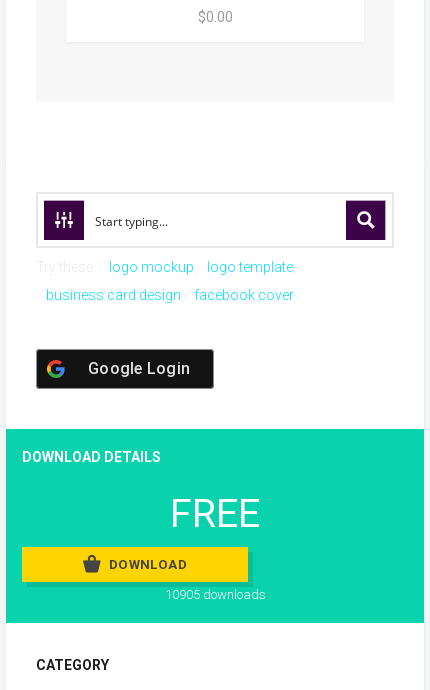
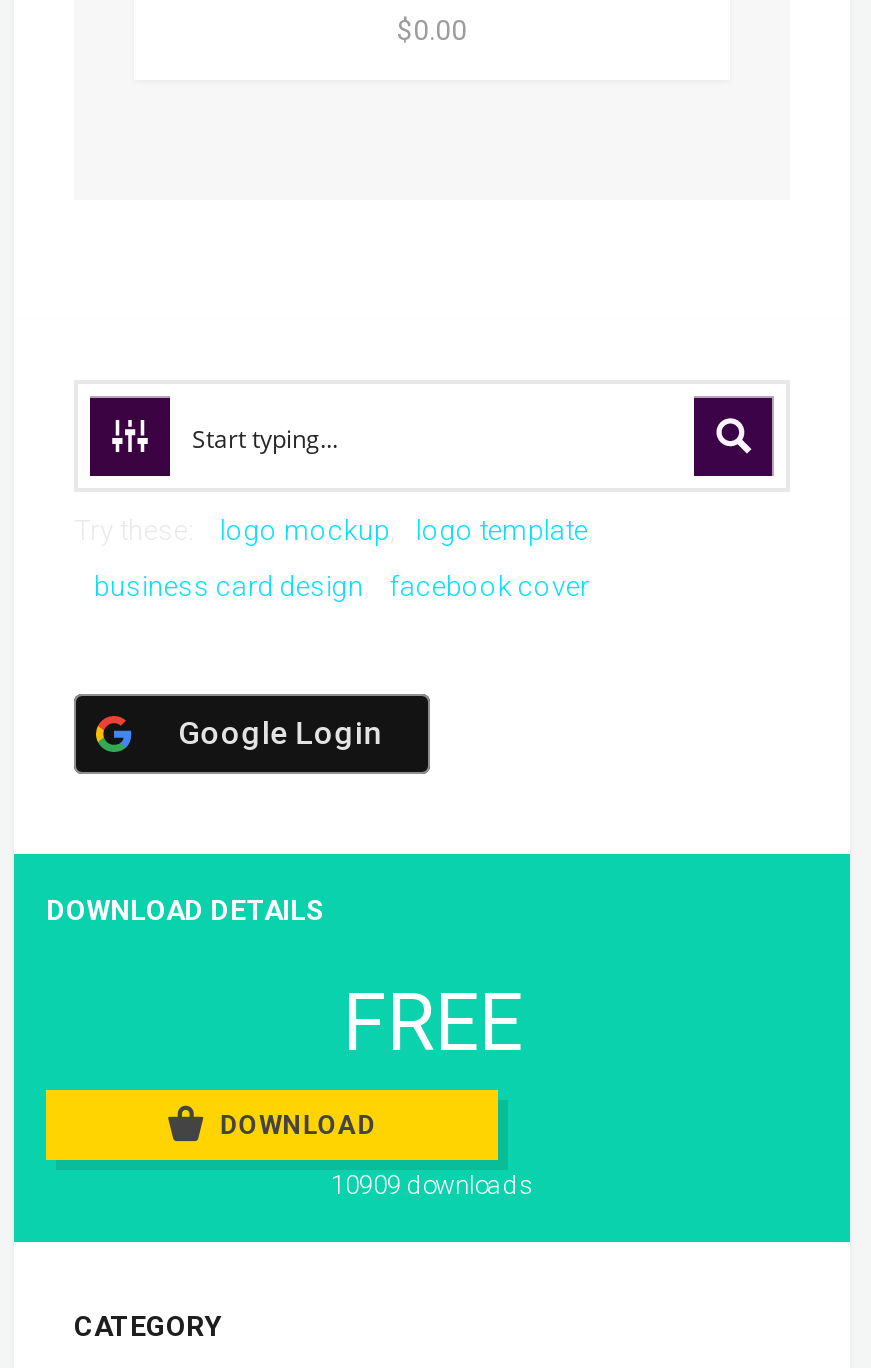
[164,587,265,602] 10905 downloads -> [331,1171,533,1201] 10909 downloads

